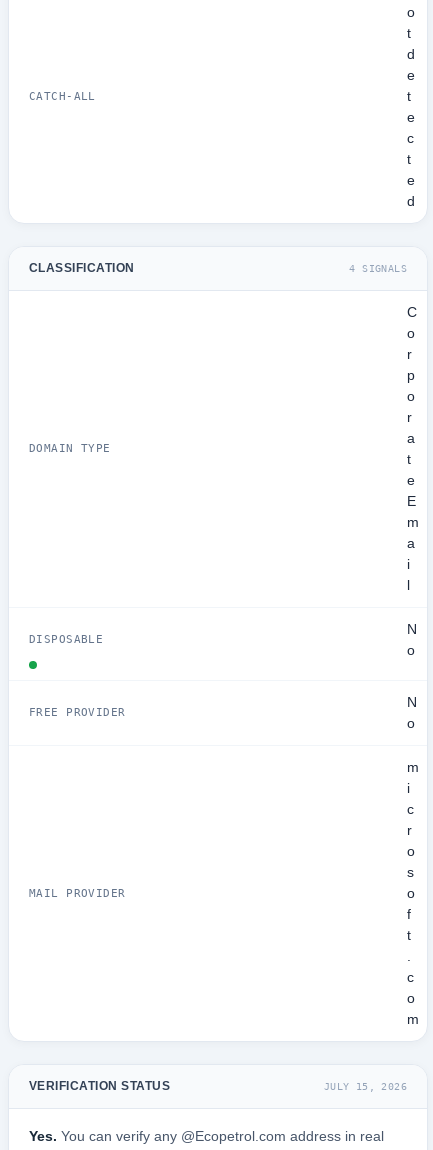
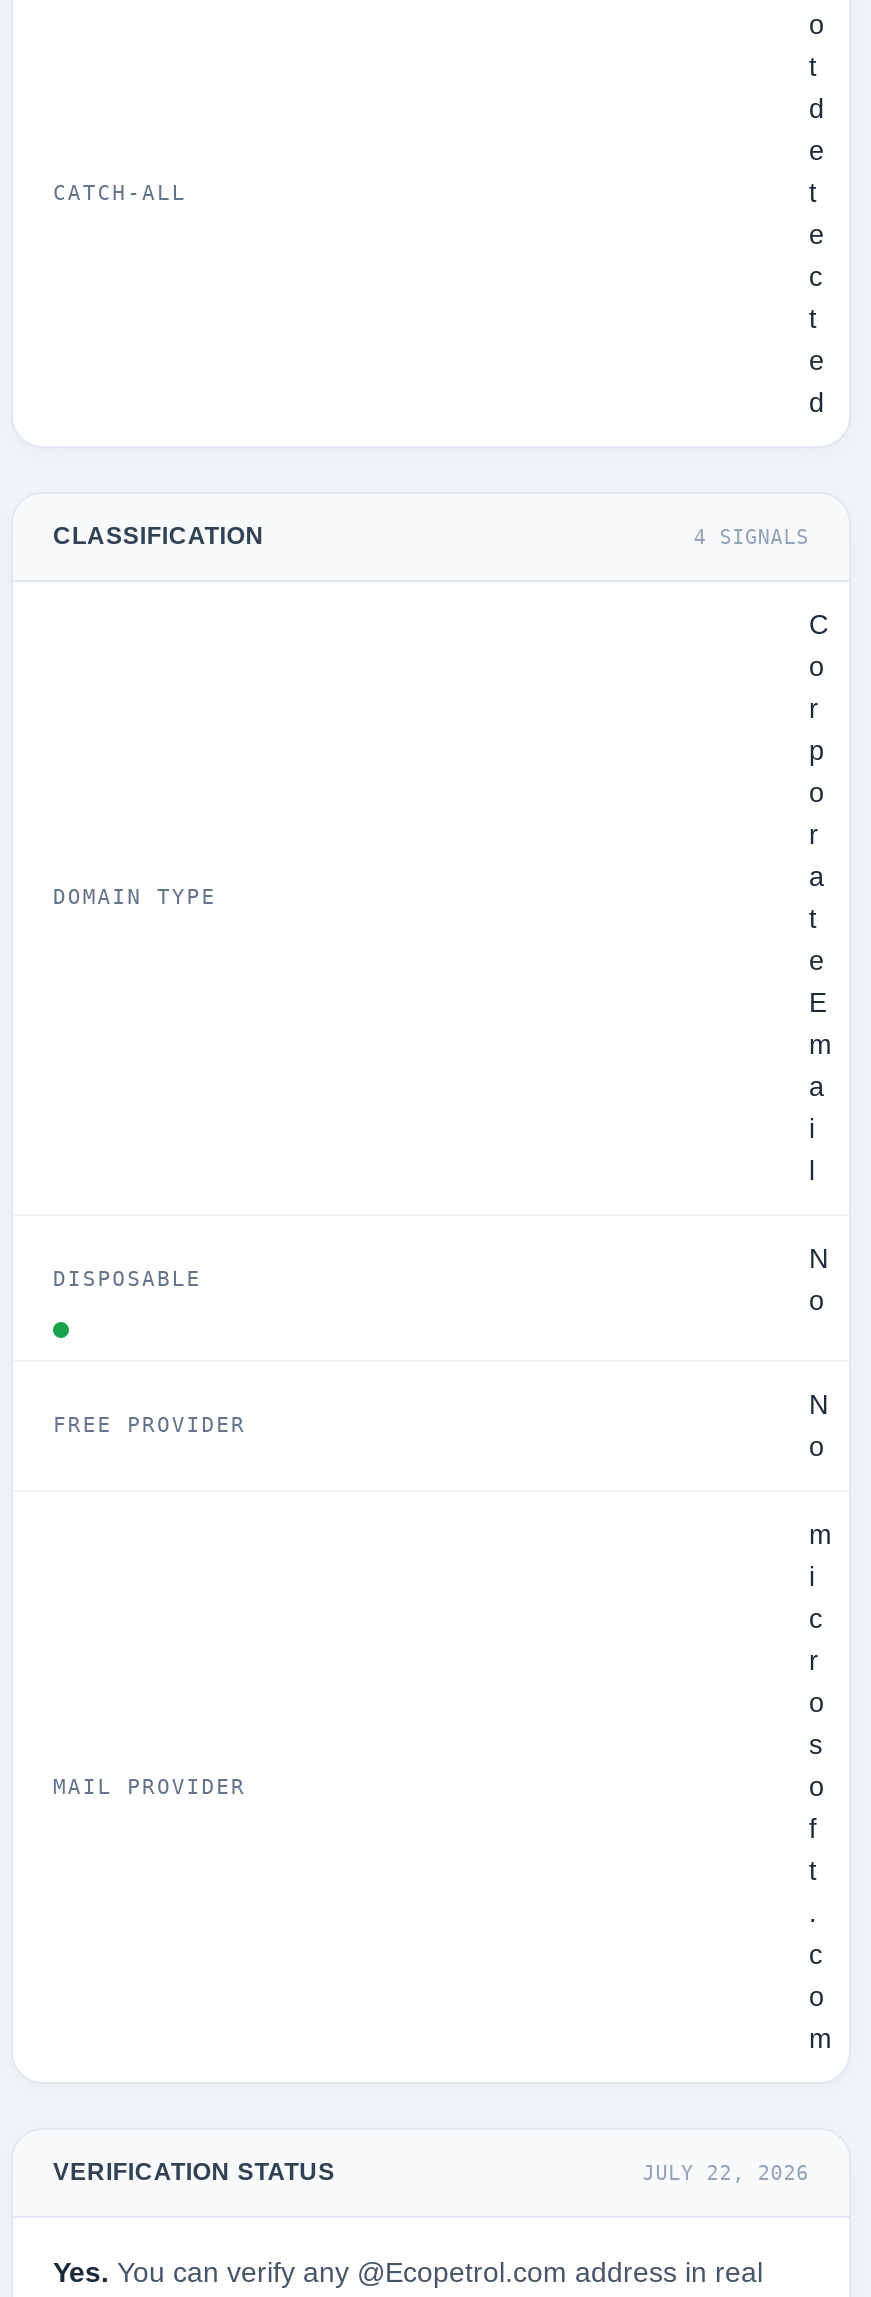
[324,1080,407,1091] JULY 15, 2026 -> [643,2161,809,2183] JULY 22, 2026

